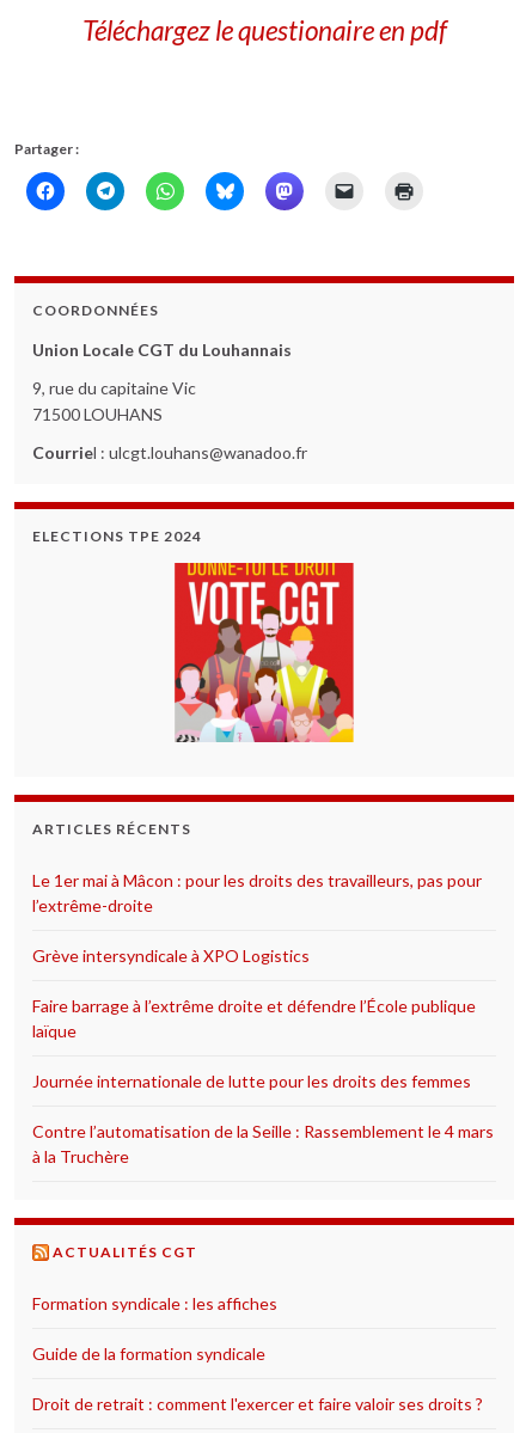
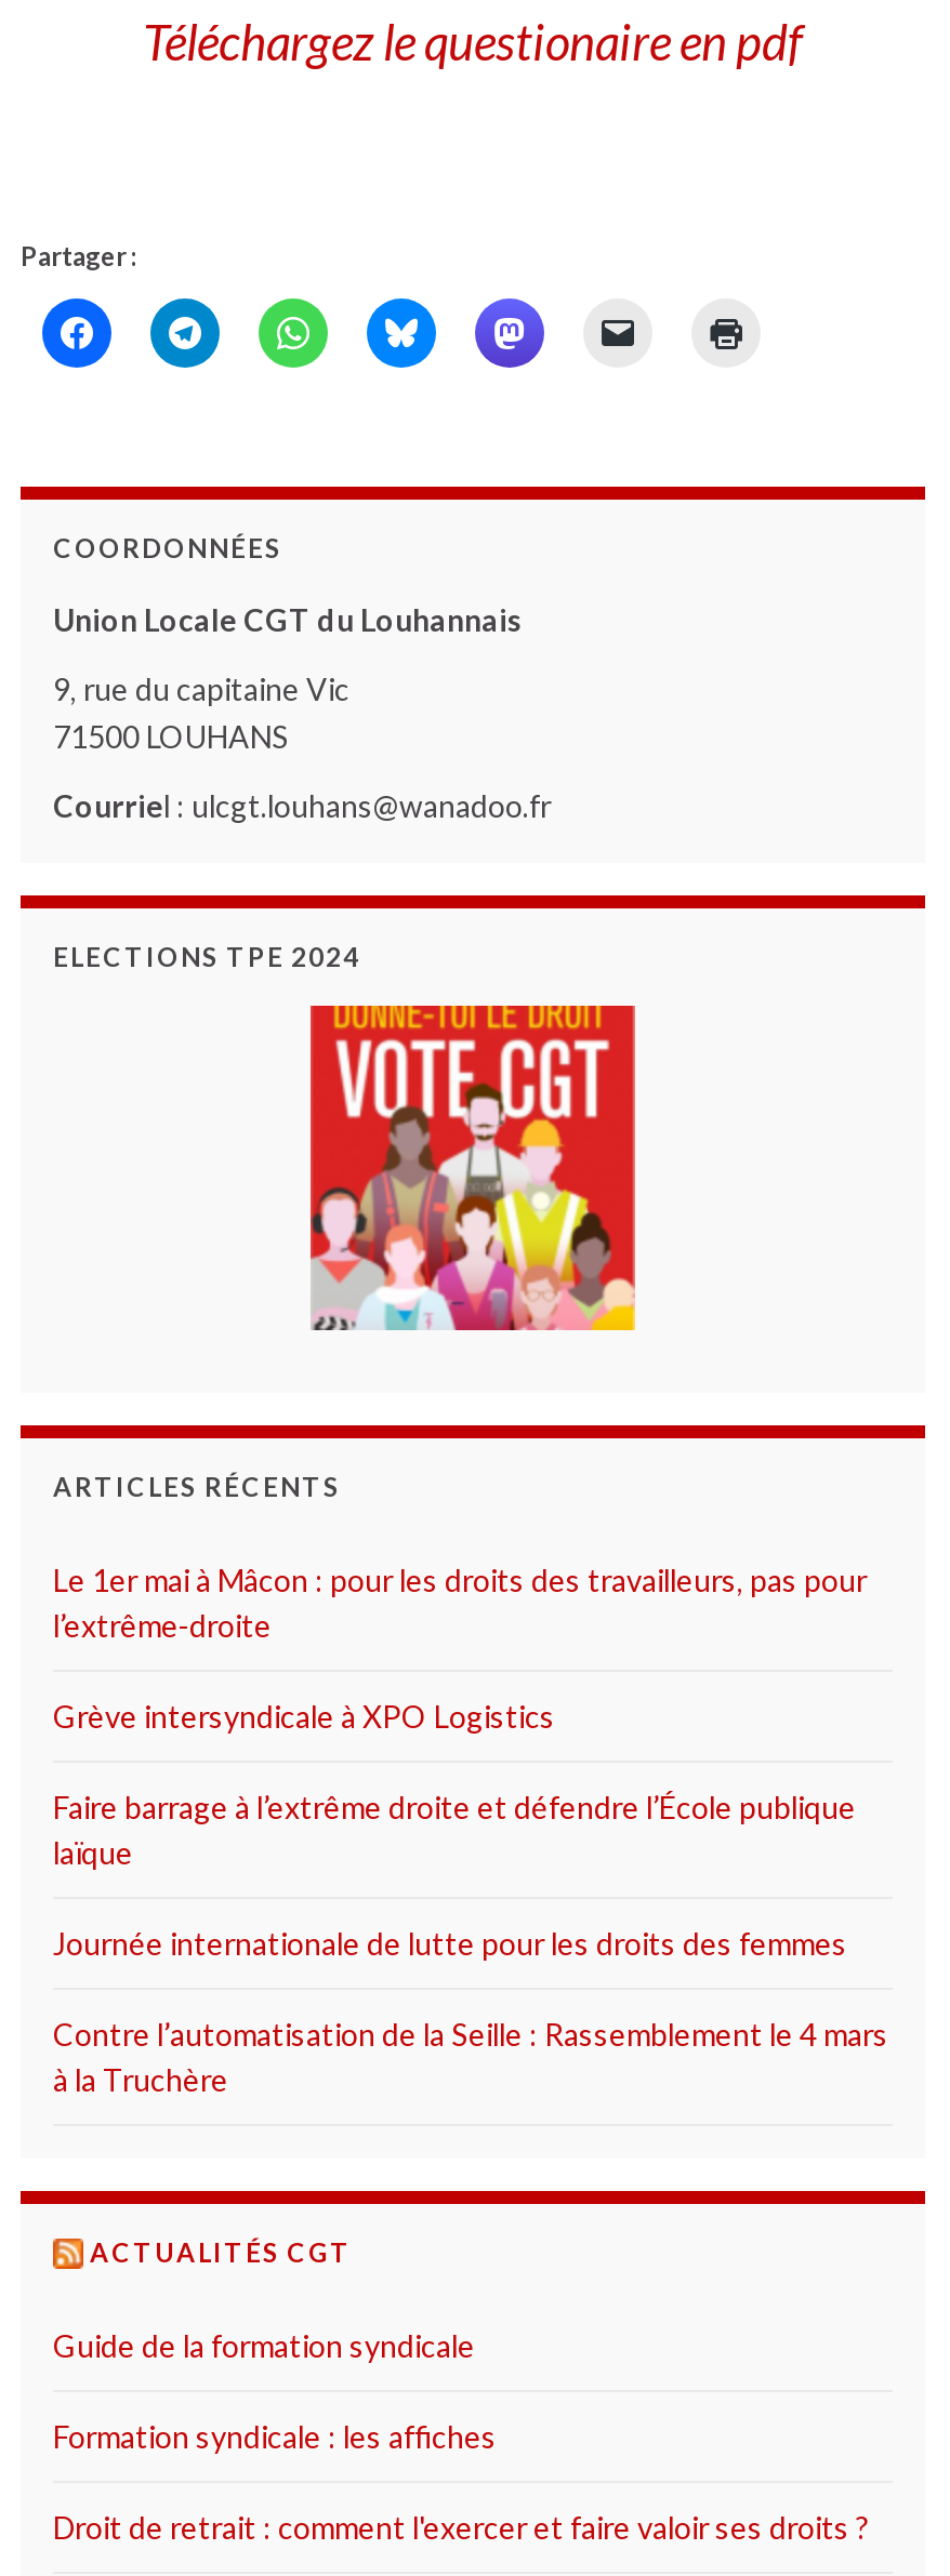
moved [32,1294,277,1314] -> [53,2419,497,2456]: Formation syndicale : les affiches
moved [32,1344,265,1364] -> [53,2328,475,2365]: Guide de la formation syndicale

